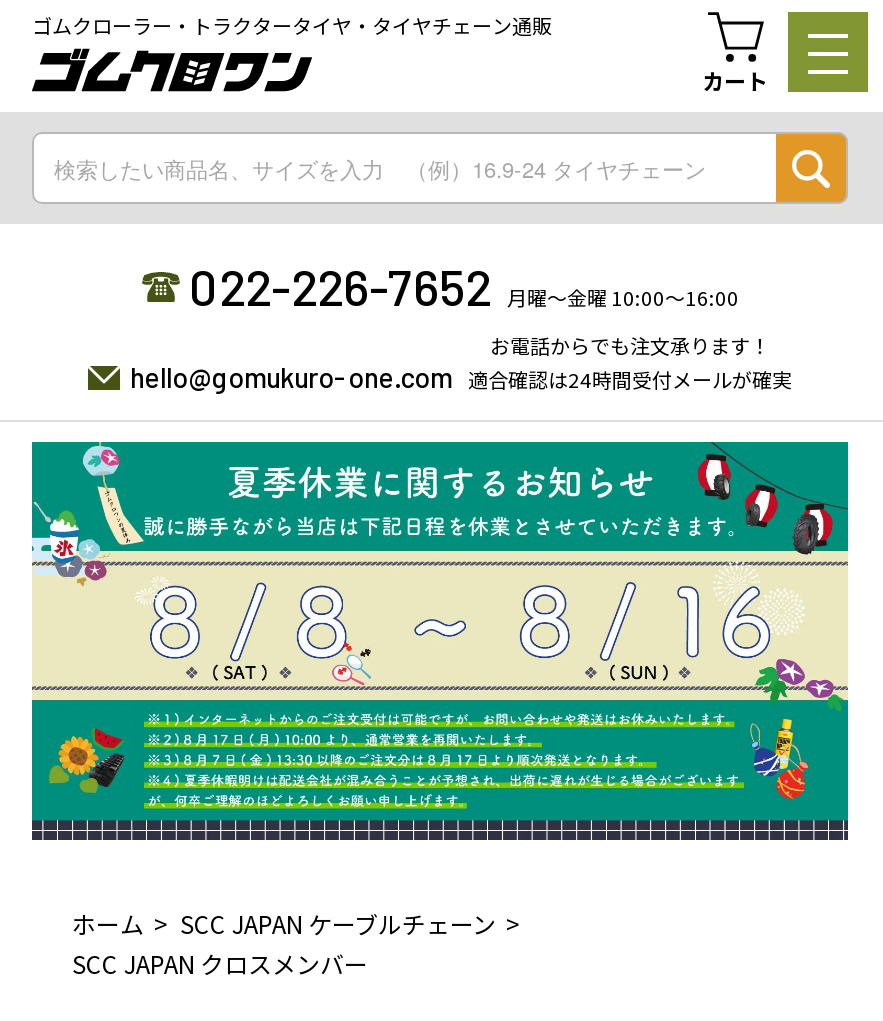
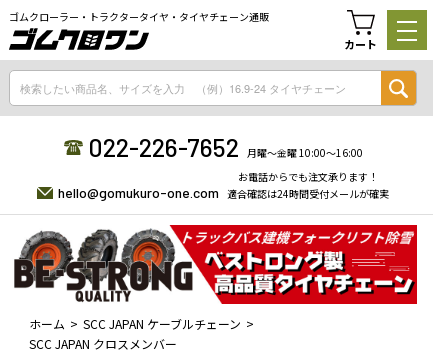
[30,440,850,842] [image] -> [9,224,418,305] [image]

